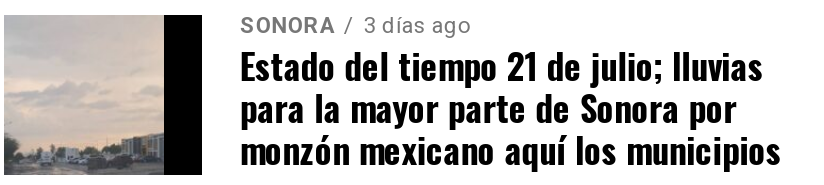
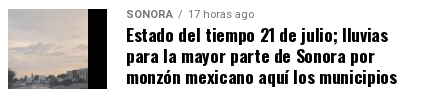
[240,14,470,40] SONORA 3 días ago -> [126,8,254,21] SONORA 17 horas ago

